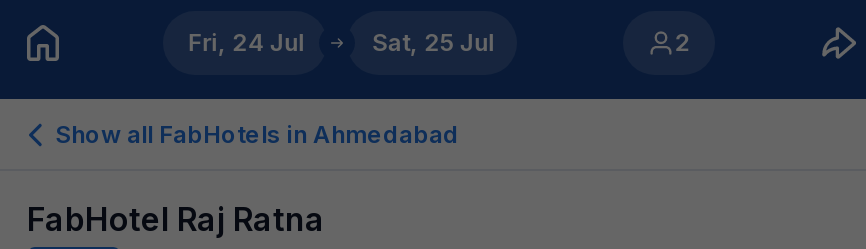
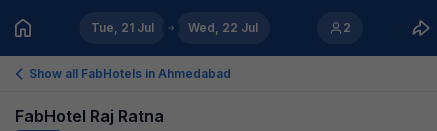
[188,27,304,57] Fri, 24 Jul -> [91,20,154,35] Tue, 21 Jul
[372,27,494,57] Sat, 25 Jul -> [188,20,258,35] Wed, 22 Jul

